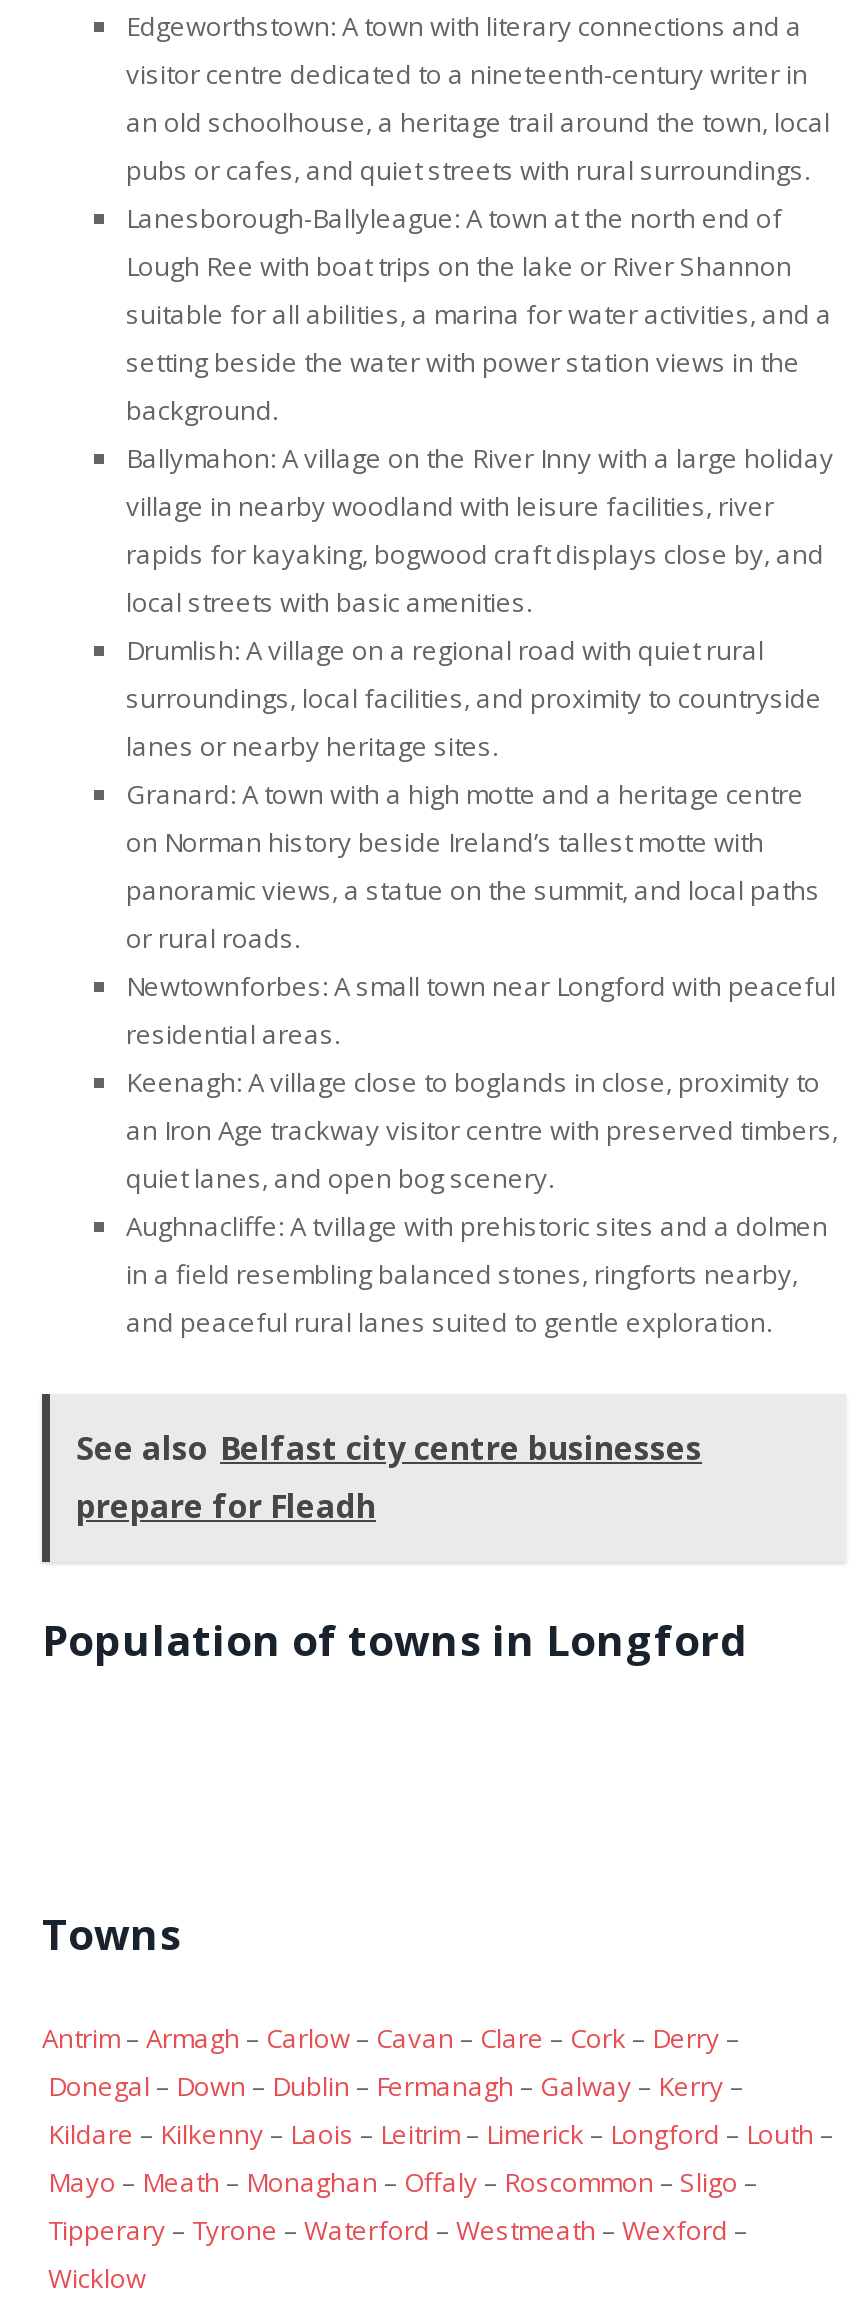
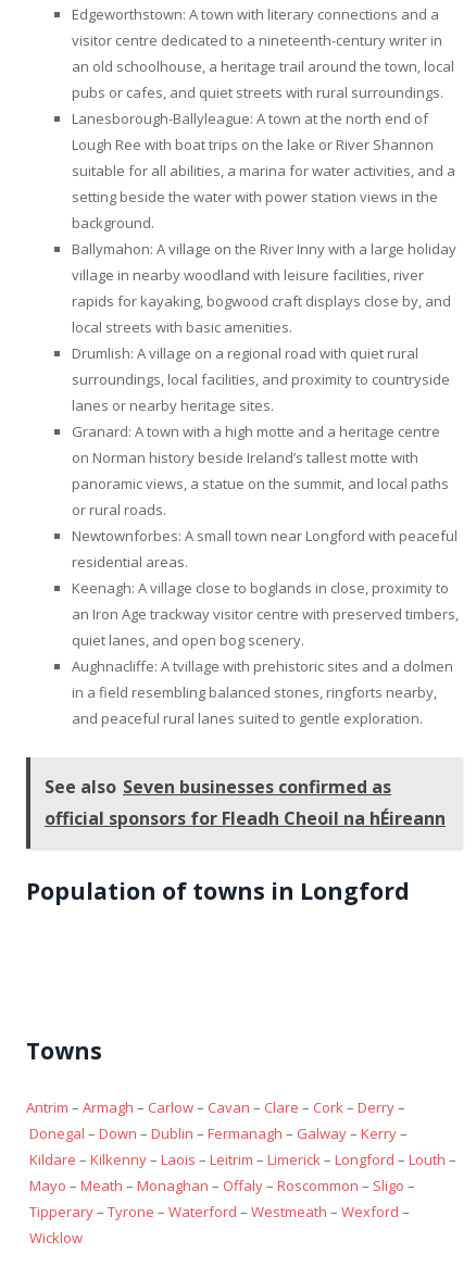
[76,1426,702,1528] See also Belfast city centre businesses | prepare for Fleadh -> [45,775,446,830] See also Seven businesses confirmed as | official sponsors for Fleadh Cheoil na hÉireann

